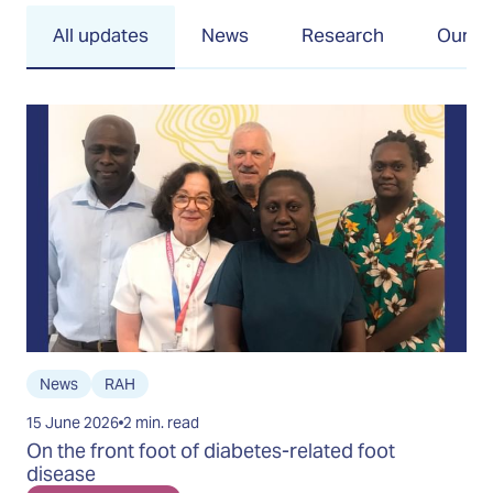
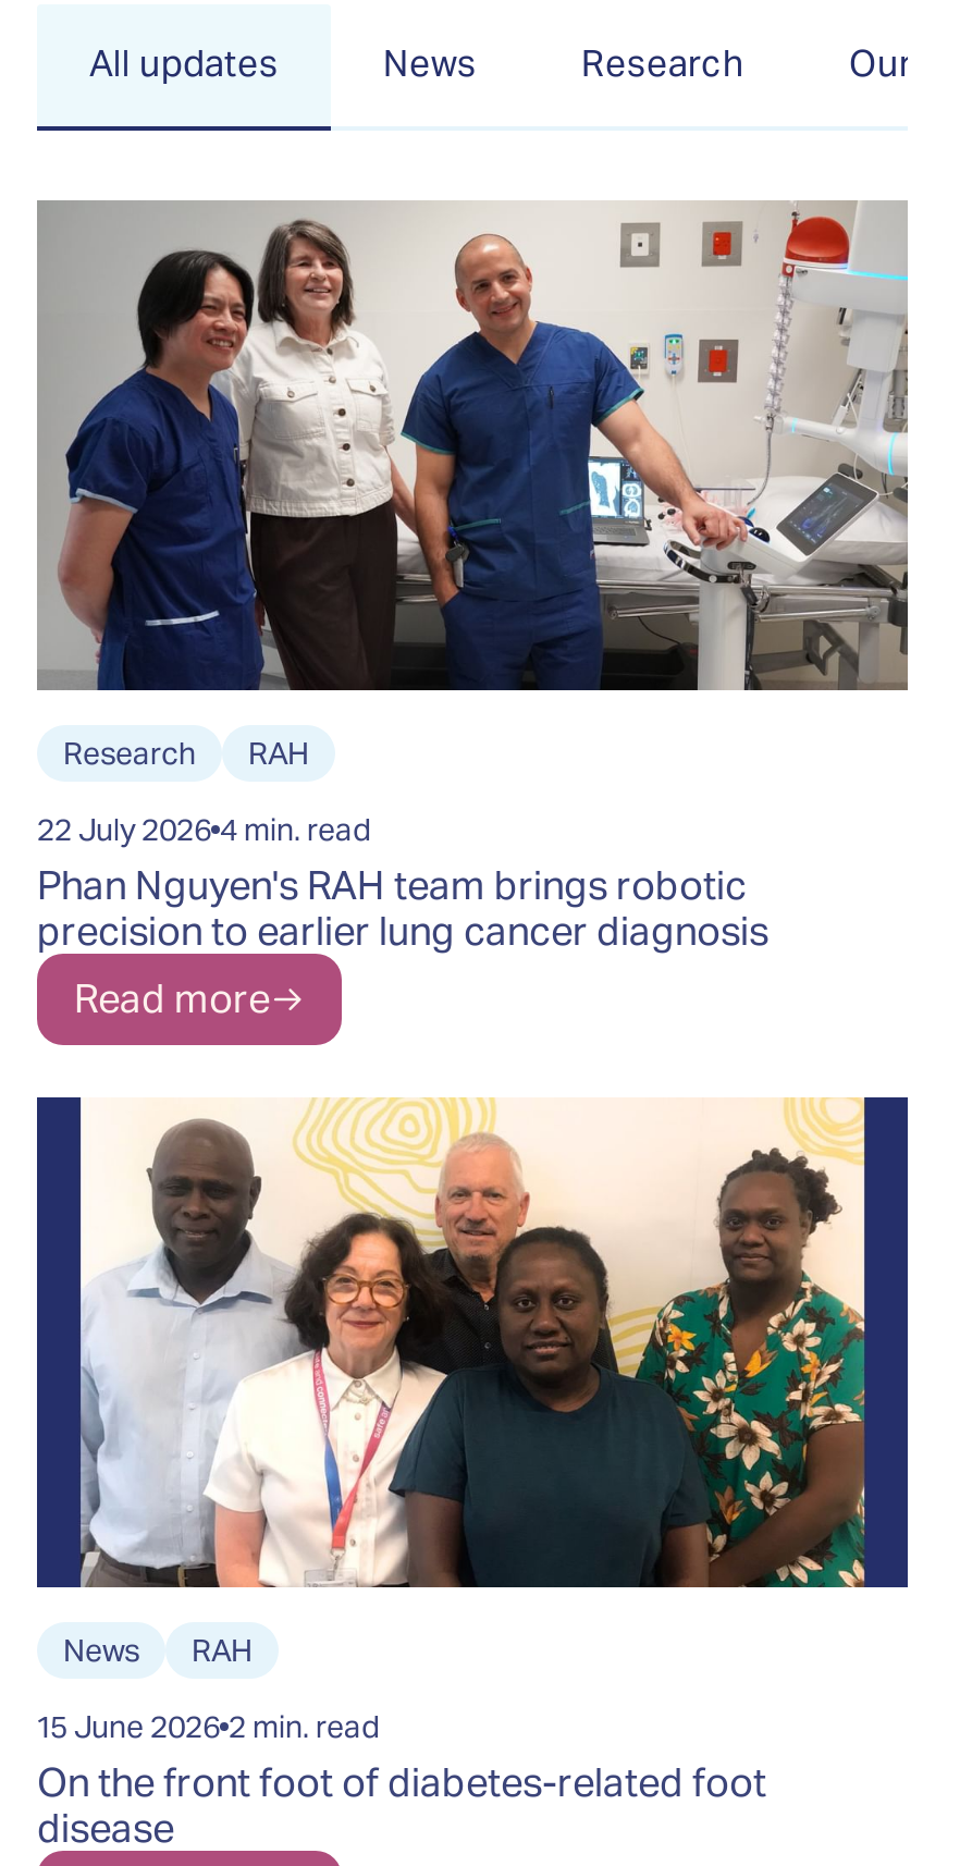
none -> [37,199,910,1023] [image] | Research | RAH | 22 July 2026 4 min. read | Phan Nguyen's RAH team brings robotic | precision to earlier lung cancer diagnosis | Read more

